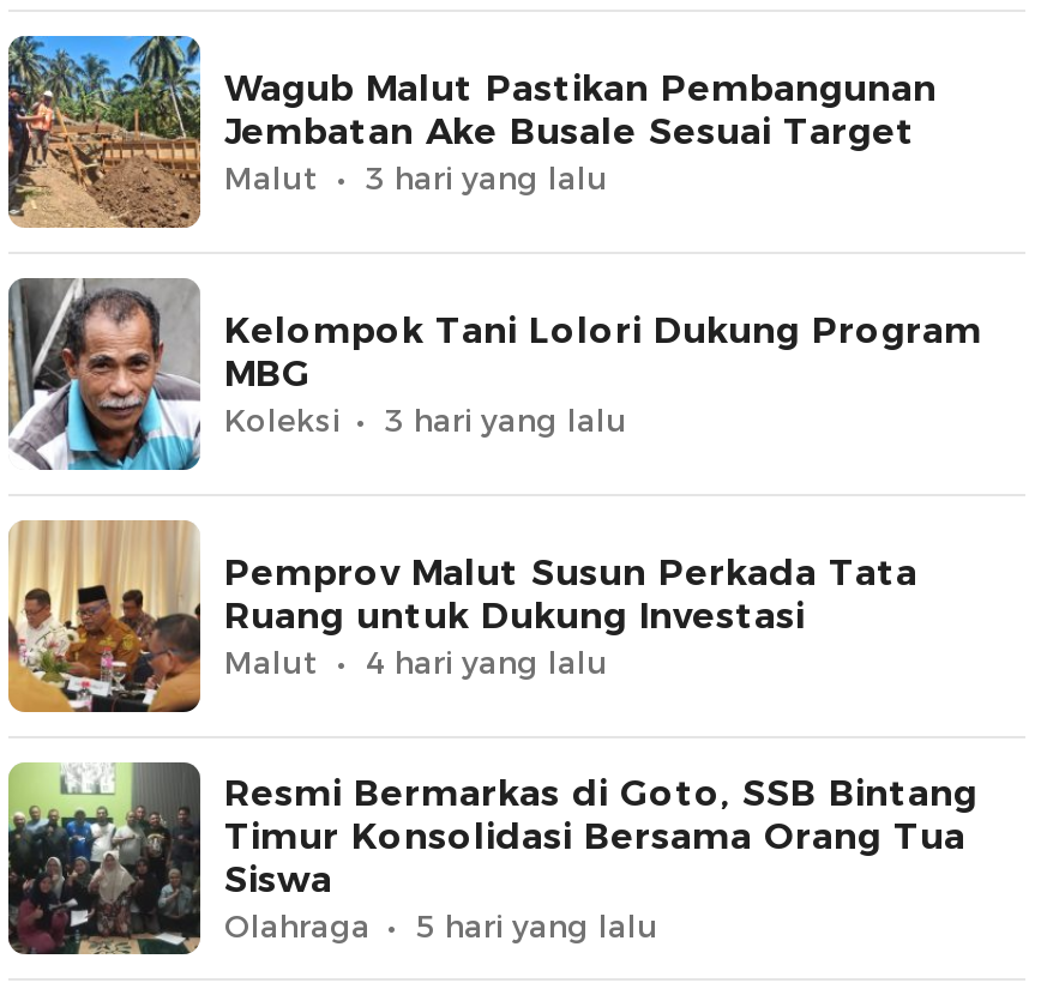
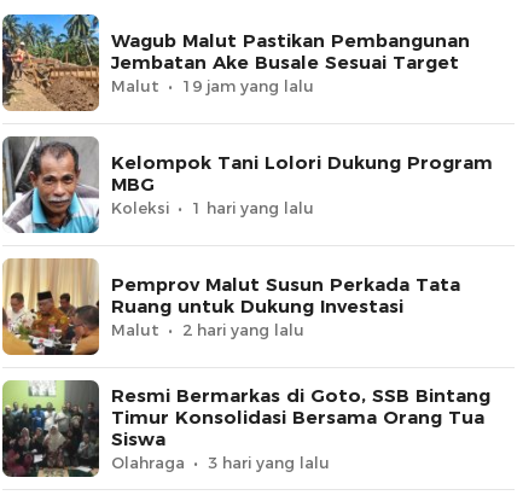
[366,158,608,196] 3 hari yang lalu -> [182,76,314,95] 19 jam yang lalu
[385,400,627,438] 3 hari yang lalu -> [192,198,314,217] 1 hari yang lalu
[366,642,608,680] 4 hari yang lalu -> [182,320,304,339] 2 hari yang lalu
[416,906,658,944] 5 hari yang lalu -> [208,453,330,472] 3 hari yang lalu

